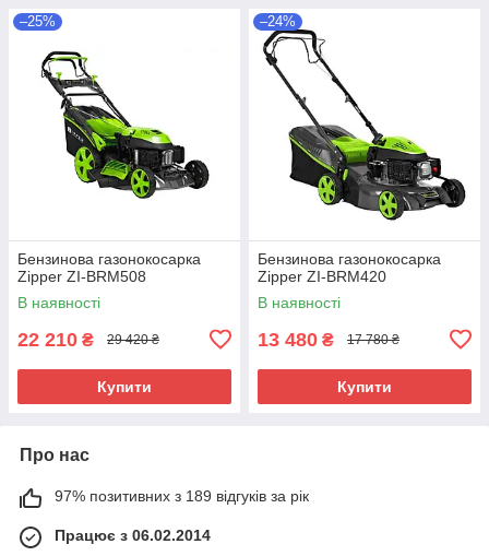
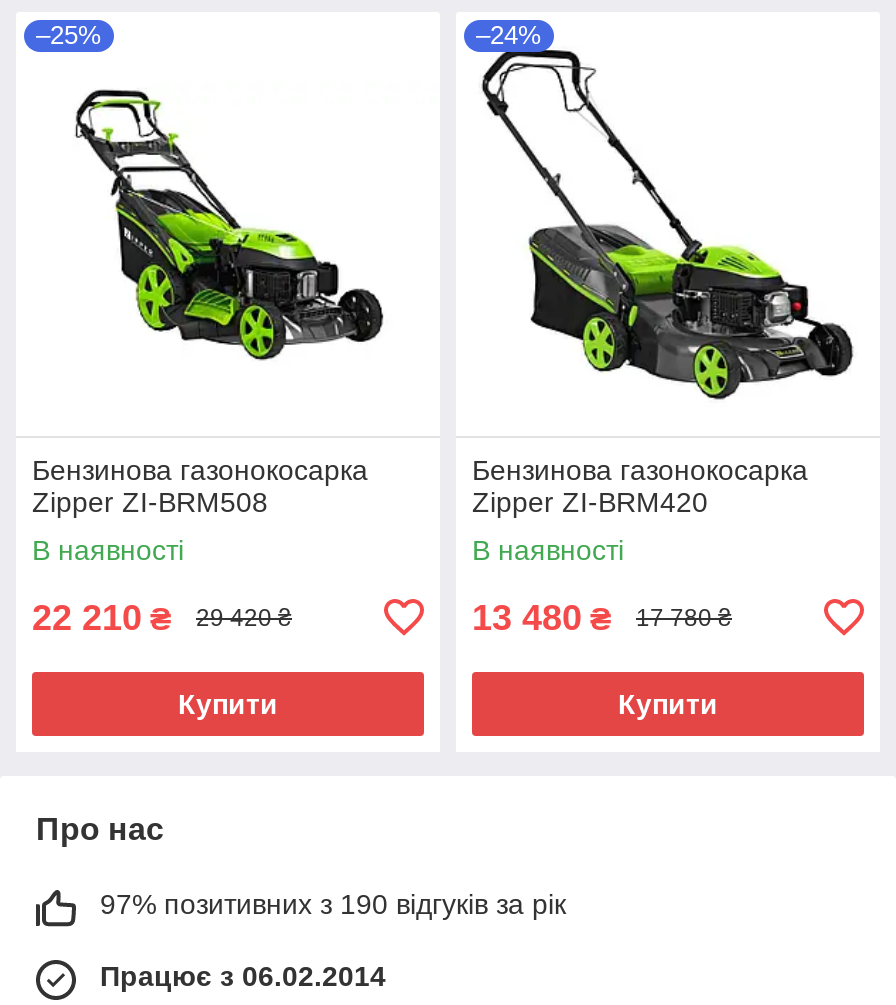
[55,487,309,504] 97% позитивних з 189 відгуків за рік -> [100,888,566,920] 97% позитивних з 190 відгуків за рік

